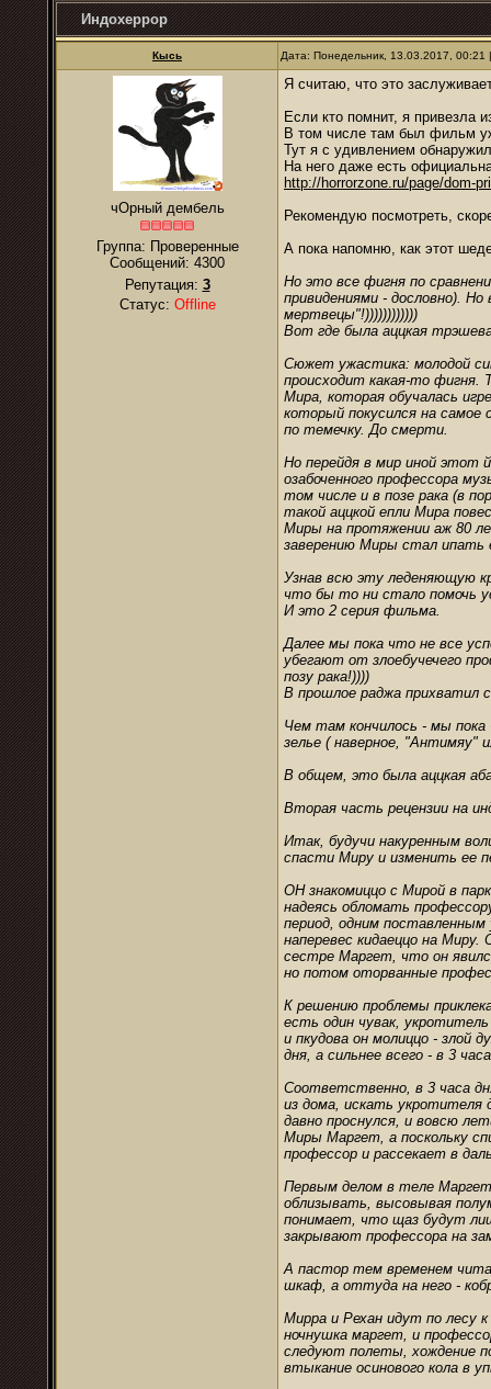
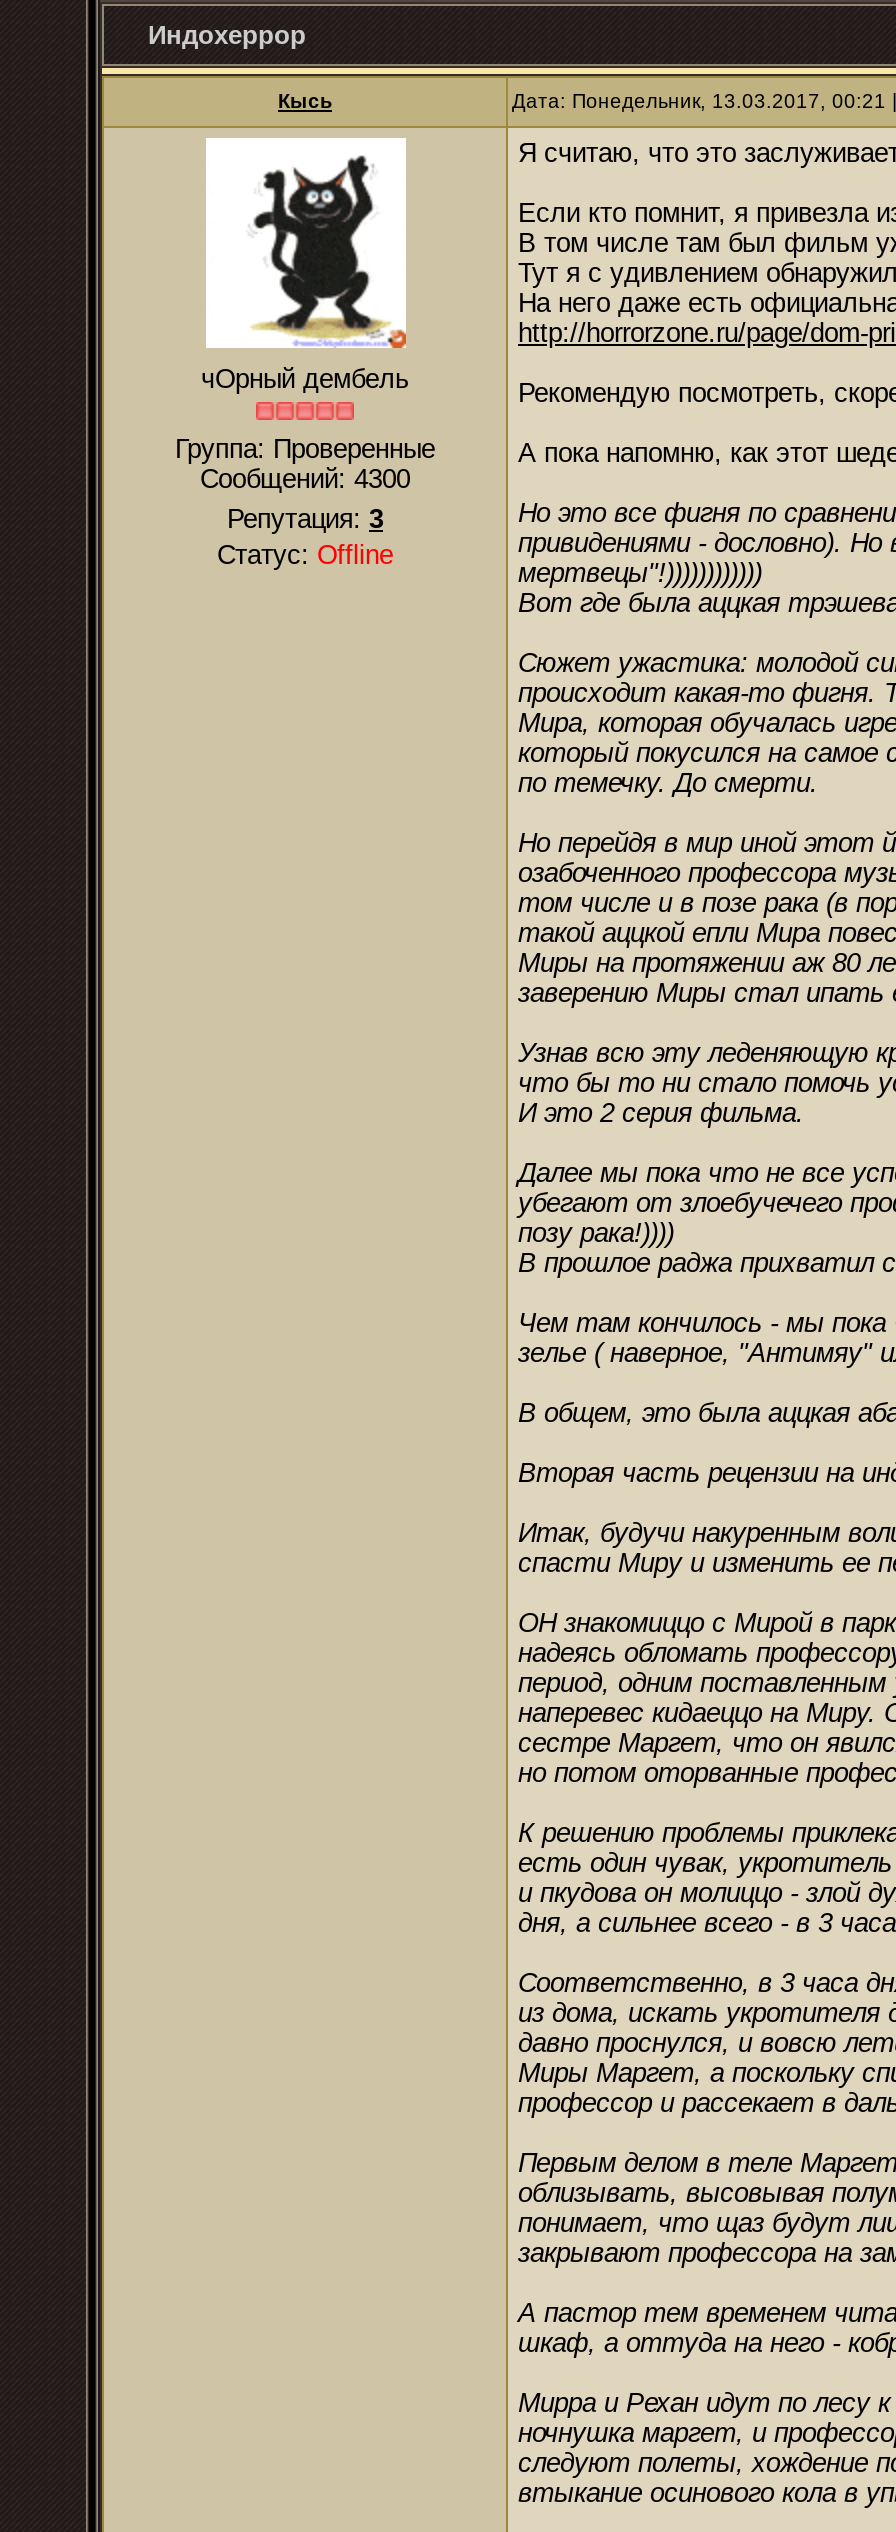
[117,78,217,185] [image] -> [216,144,396,336] [image]

